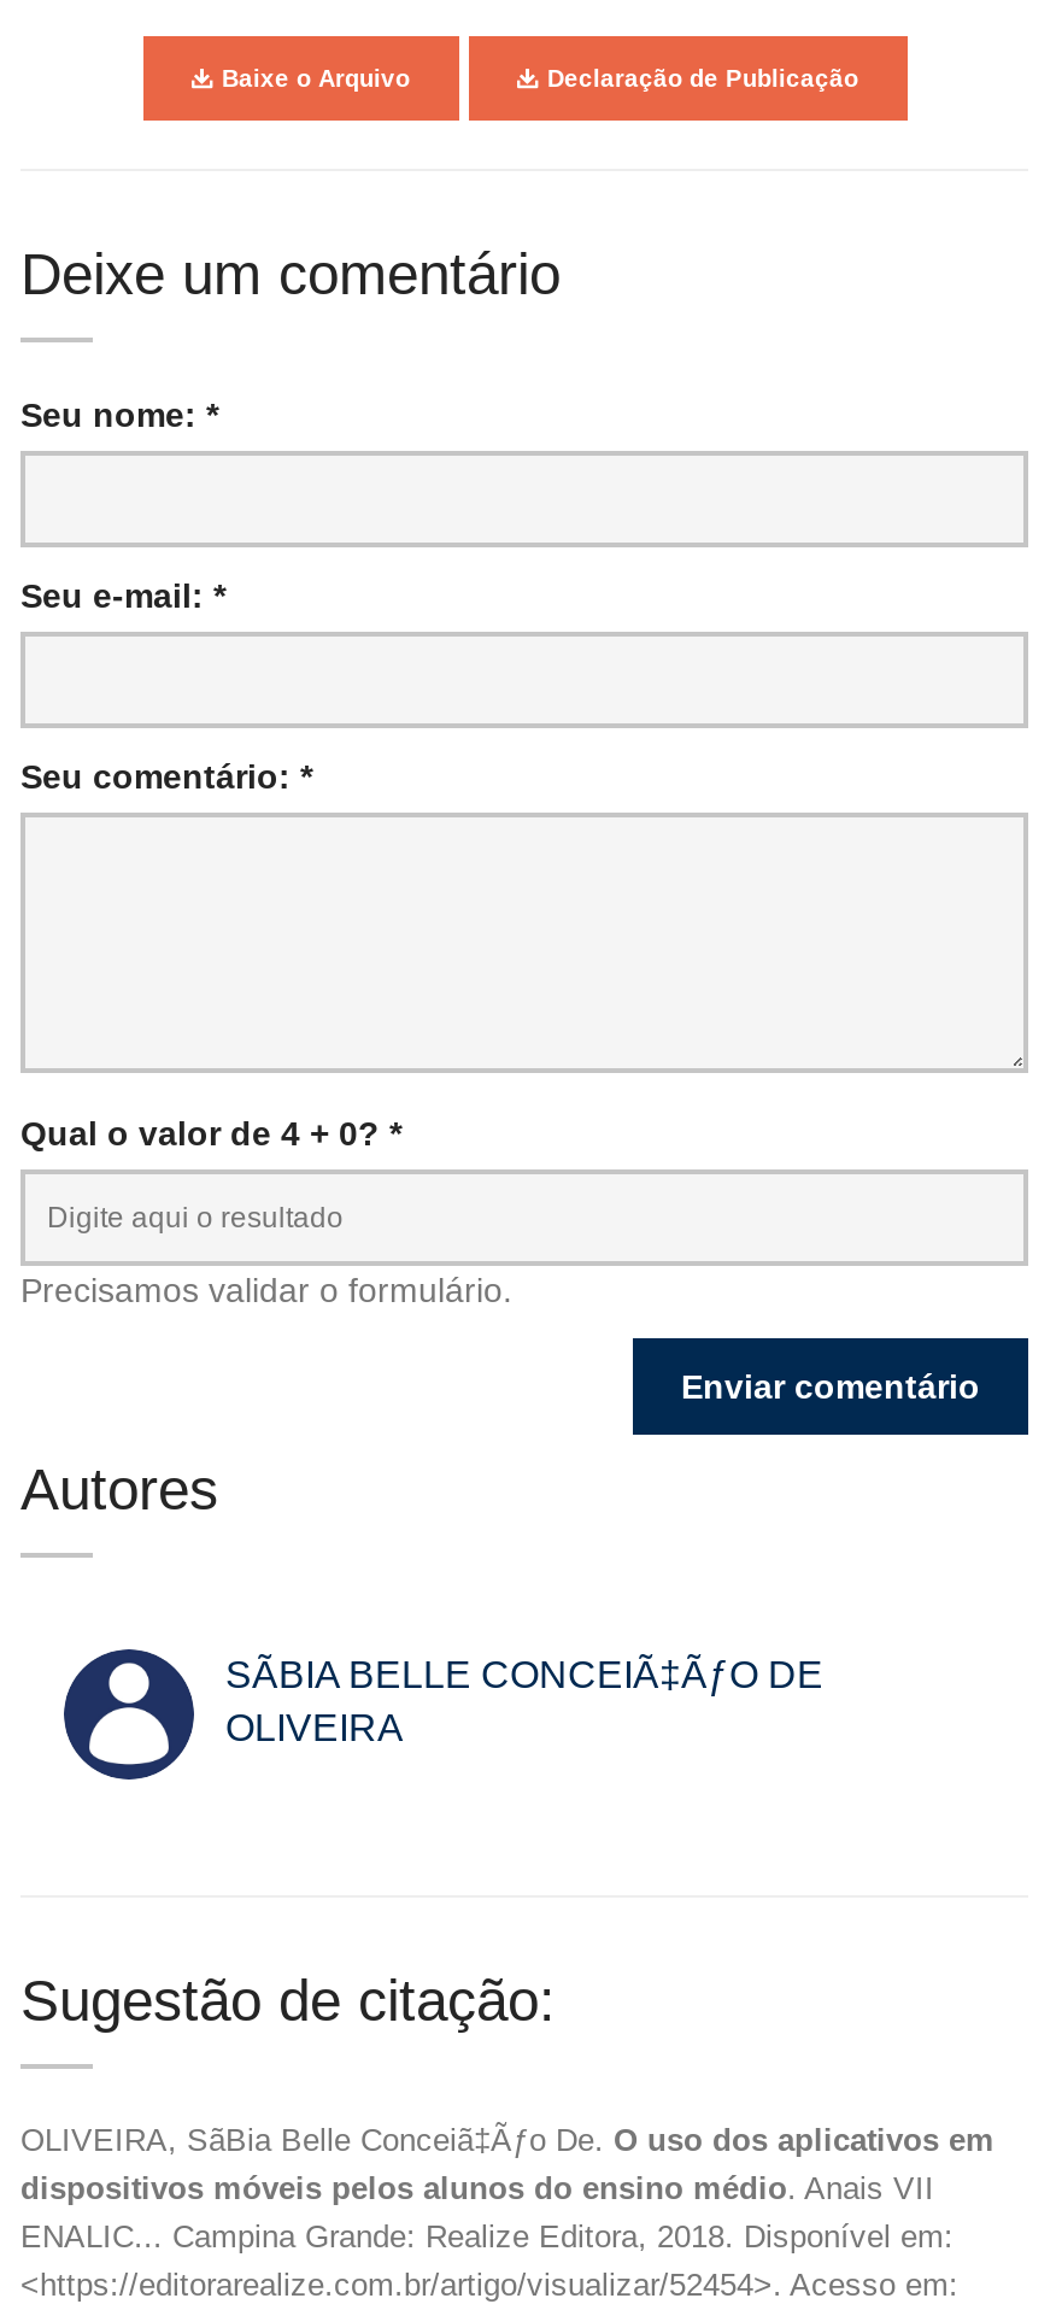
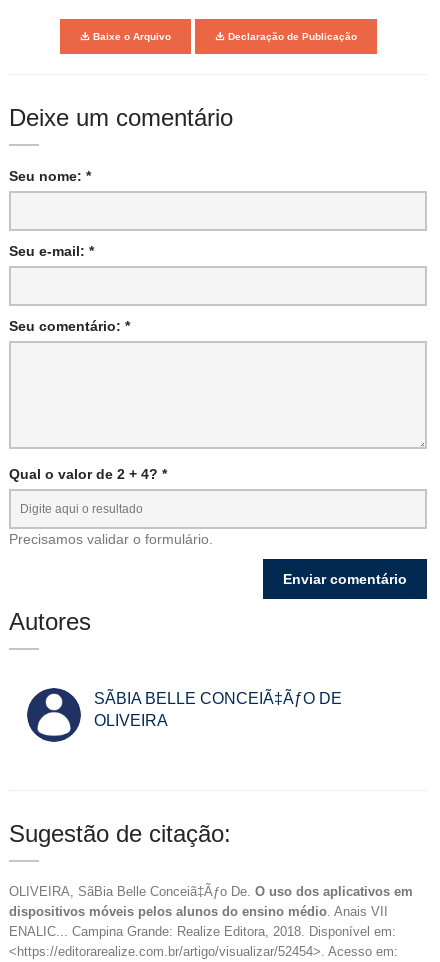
[20,1113,401,1152] Qual o valor de 4 + 0? * -> [9,466,167,482] Qual o valor de 2 + 4? *

